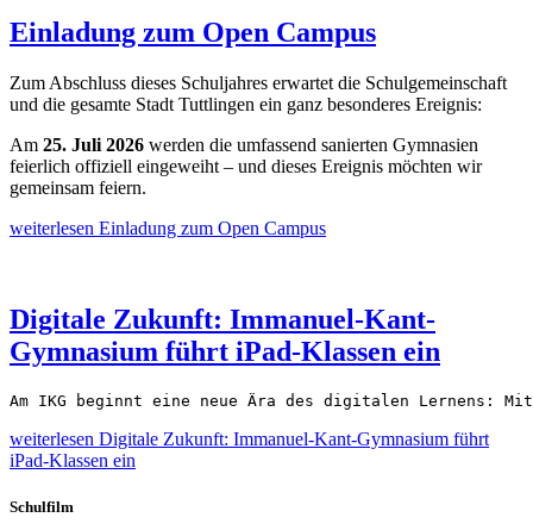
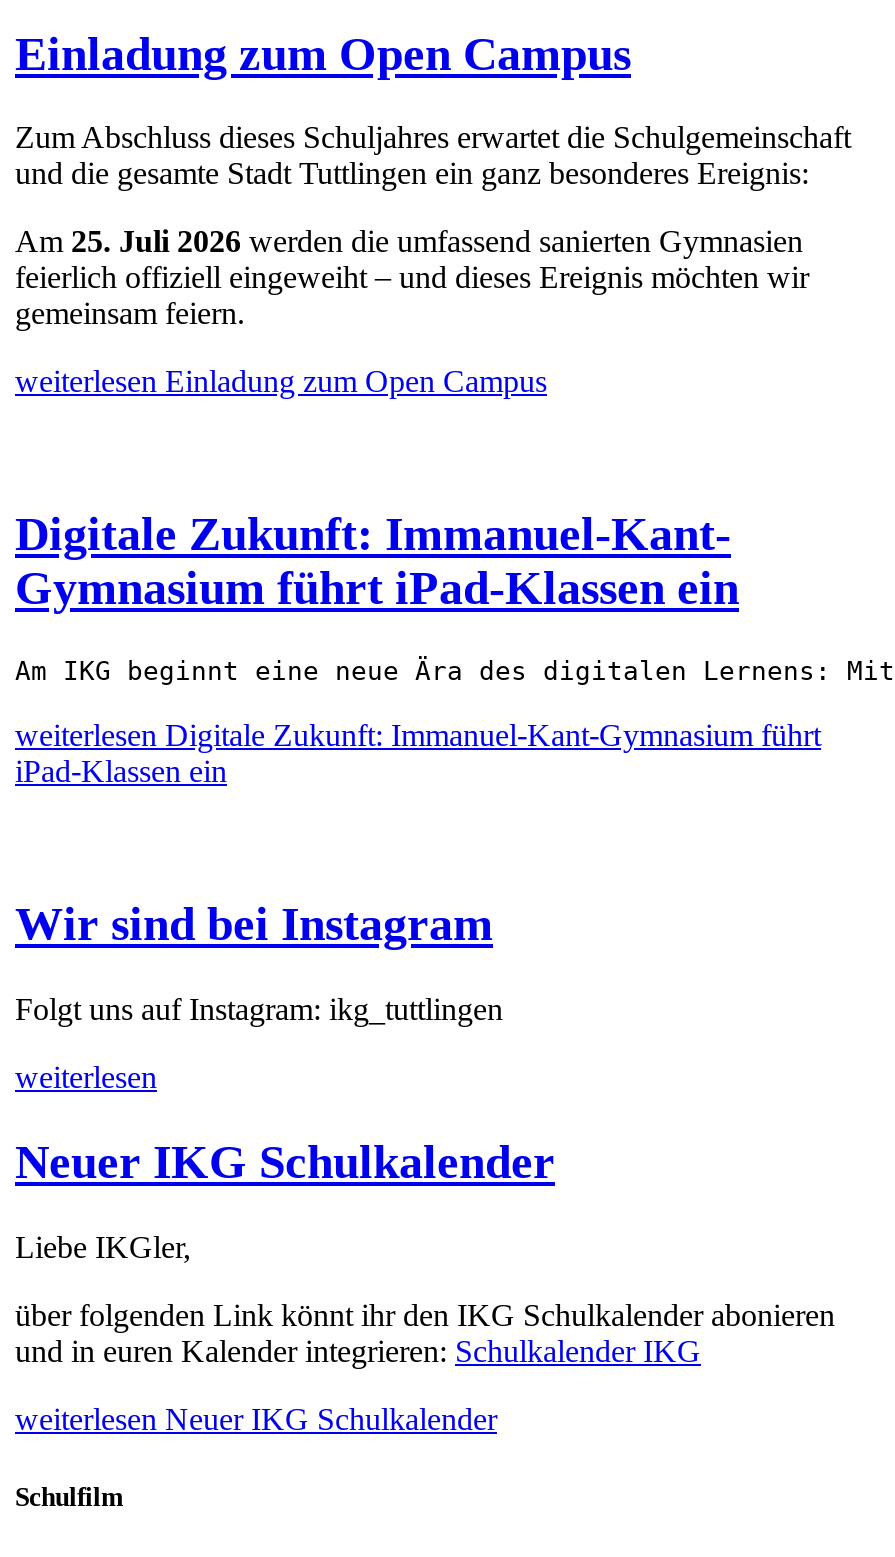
none -> [15,898,835,1436] Wir sind bei Instagram | Folgt uns auf Instagram: ikg_tuttlingen | weiterlesen | Neuer IKG Schulkalender | Liebe IKGler, | über folgenden Link könnt ihr den IKG Schulkalender abonieren | und in euren Kalender integrieren: Schulkalender IKG | weiterlesen Neuer IKG Schulkalender

